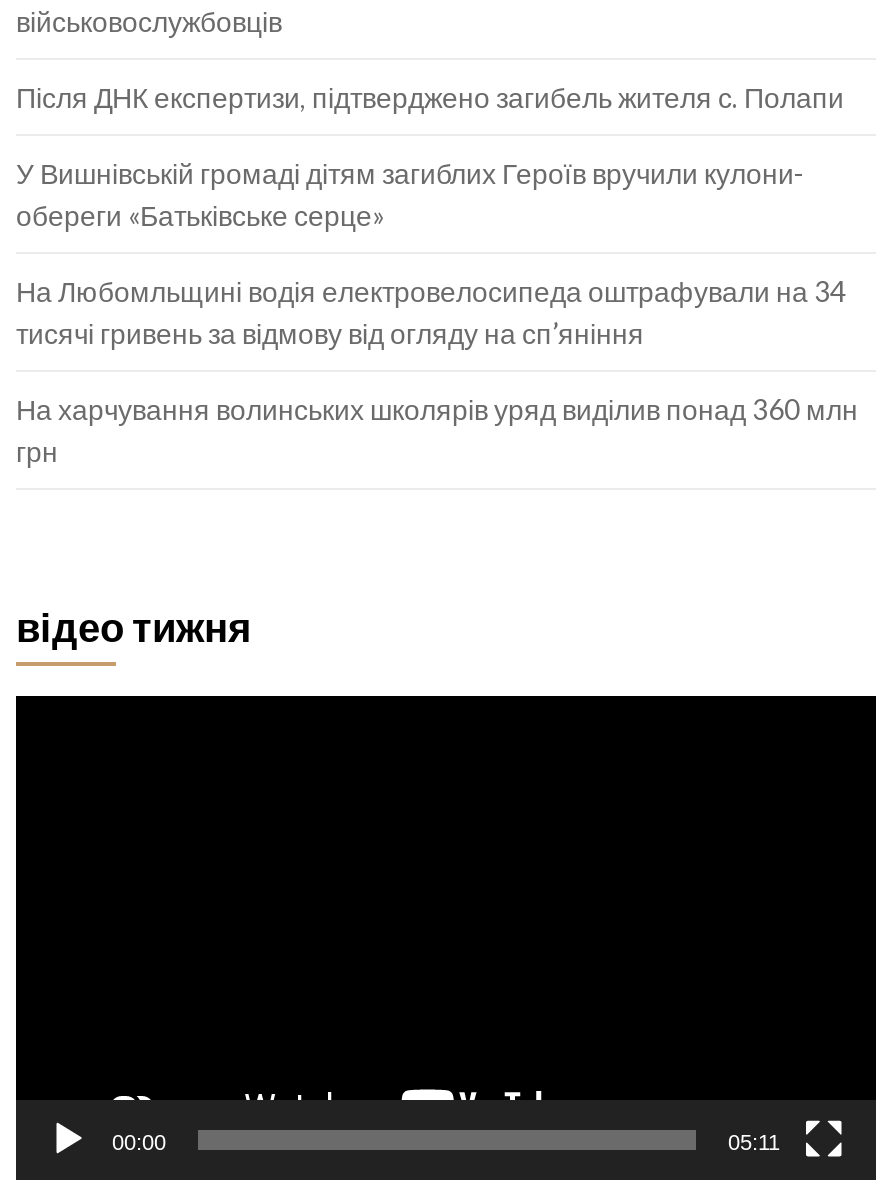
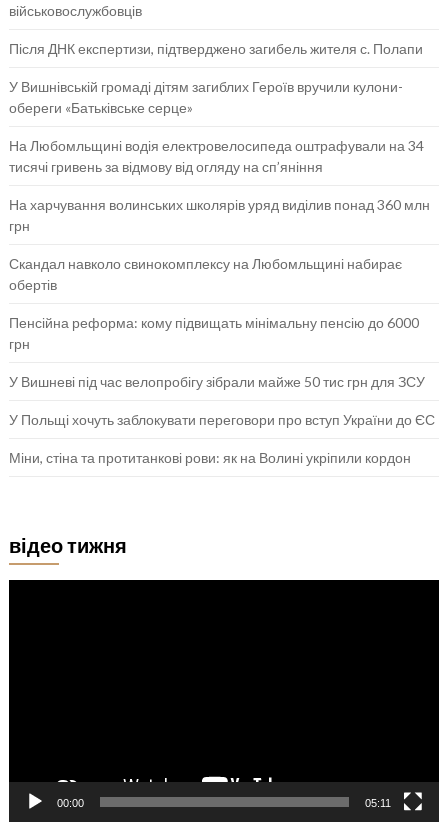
none -> [9,255,435,466] Скандал навколо свинокомплексу на Любомльщині набирає | обертів | Пенсійна реформа: кому підвищать мінімальну пенсію до 6000 | грн | У Вишневі під час велопробігу зібрали майже 50 тис грн для ЗСУ | У Польщі хочуть заблокувати переговори про вступ України до ЄС | Міни, стіна та протитанкові рови: як на Волині укріпили кордон

